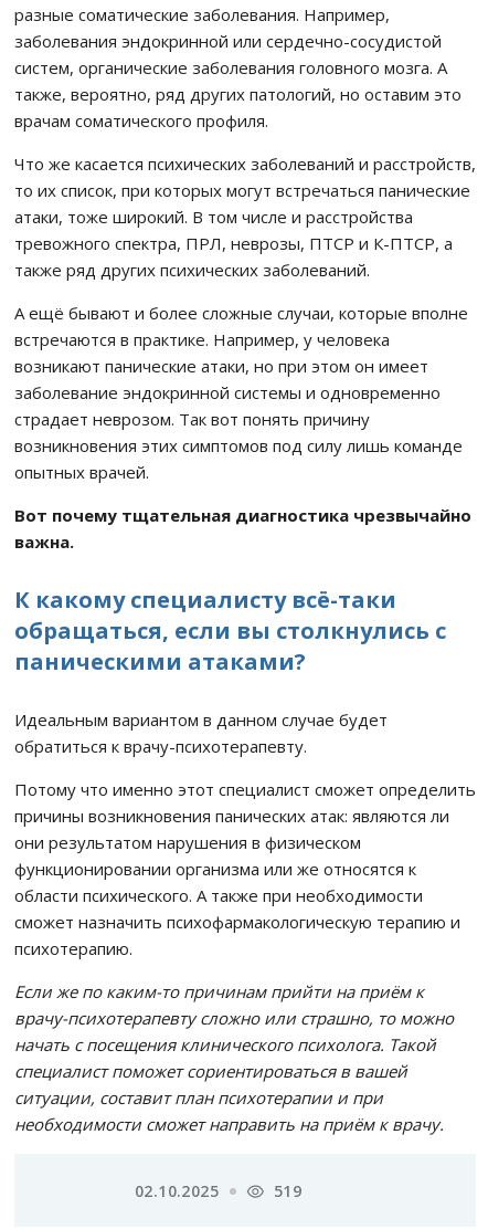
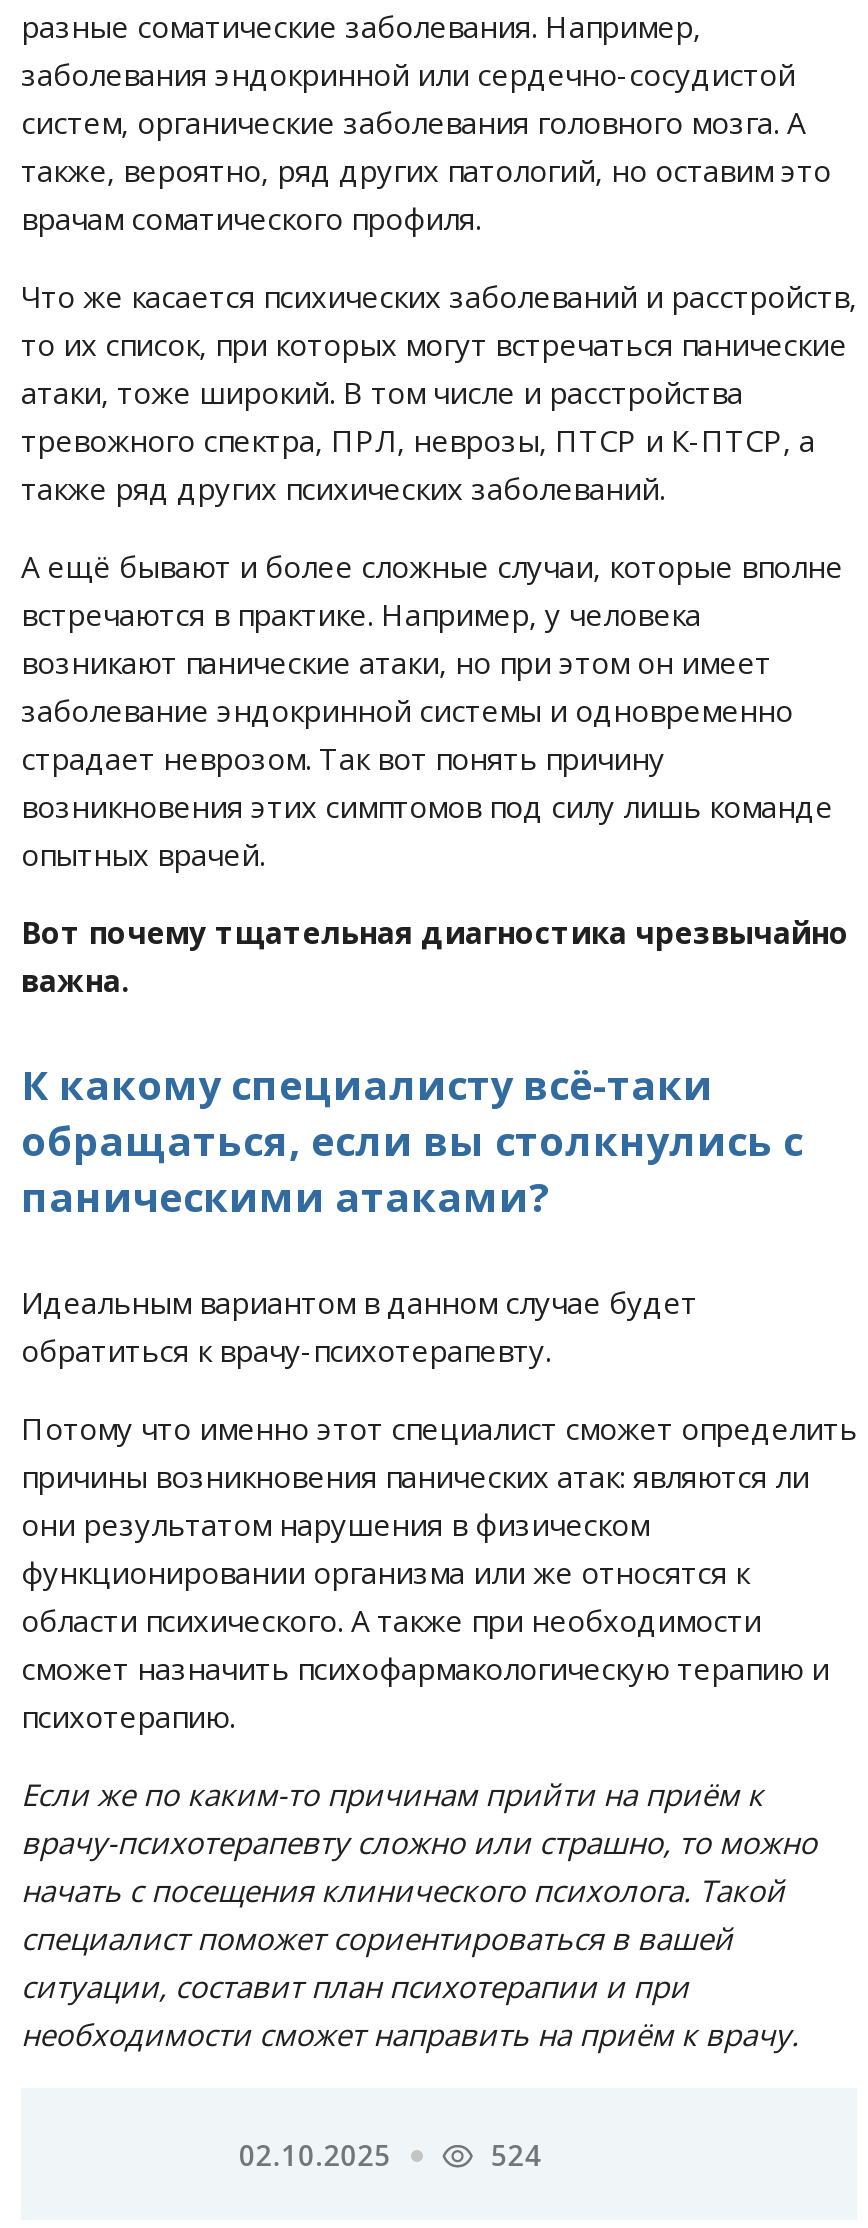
[274,1181,302,1202] 519 -> [491,2137,541,2175] 524

